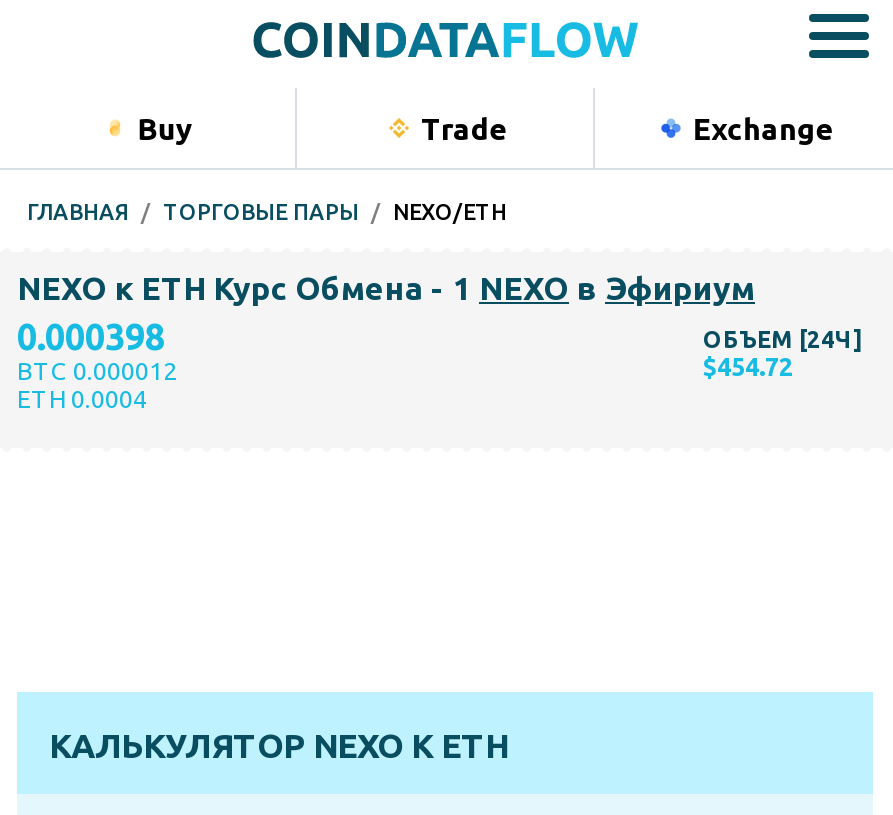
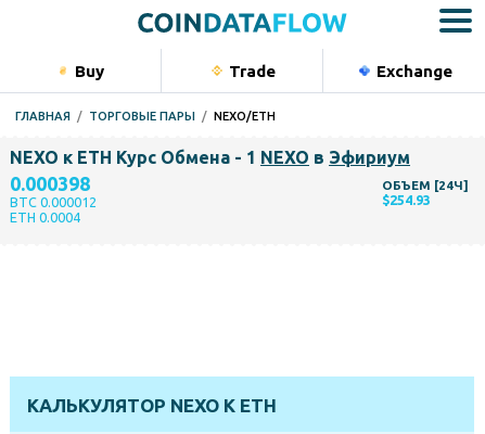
[703,351,793,379] $454.72 -> [382,192,431,207] $254.93

